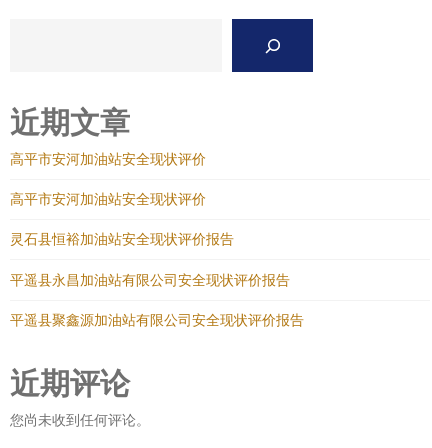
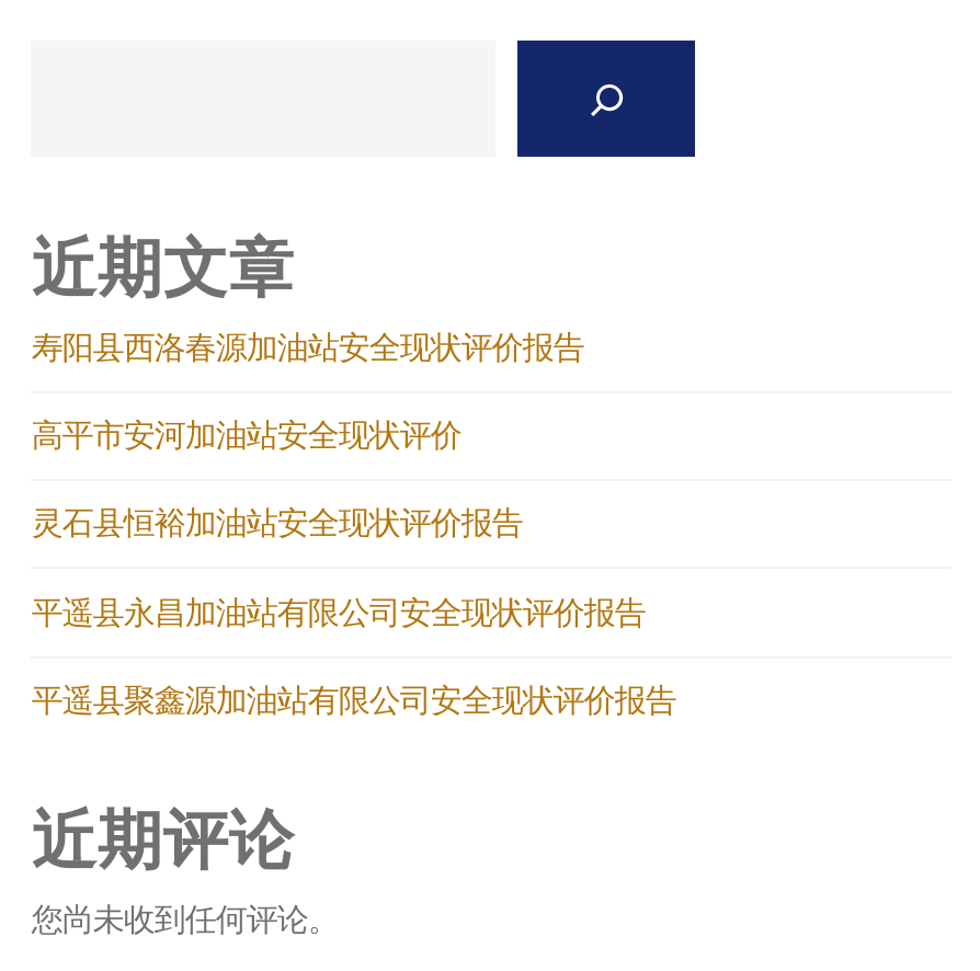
[10,149,210,167] 高平市安河加油站安全现状评价 -> [32,327,584,366] 寿阳县西洛春源加油站安全现状评价报告

